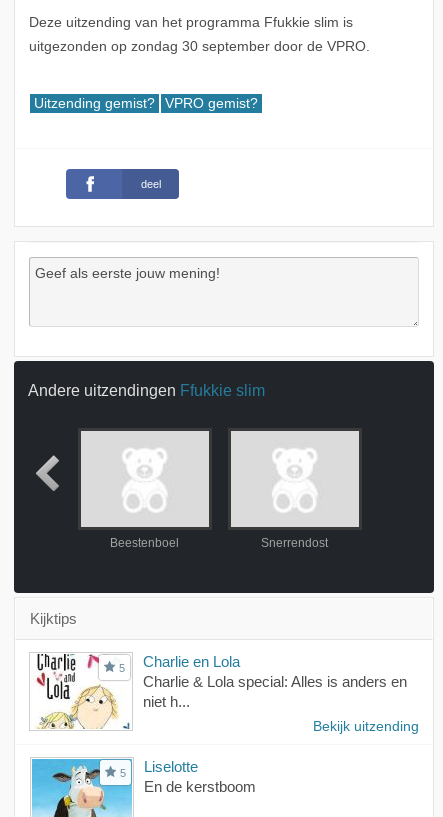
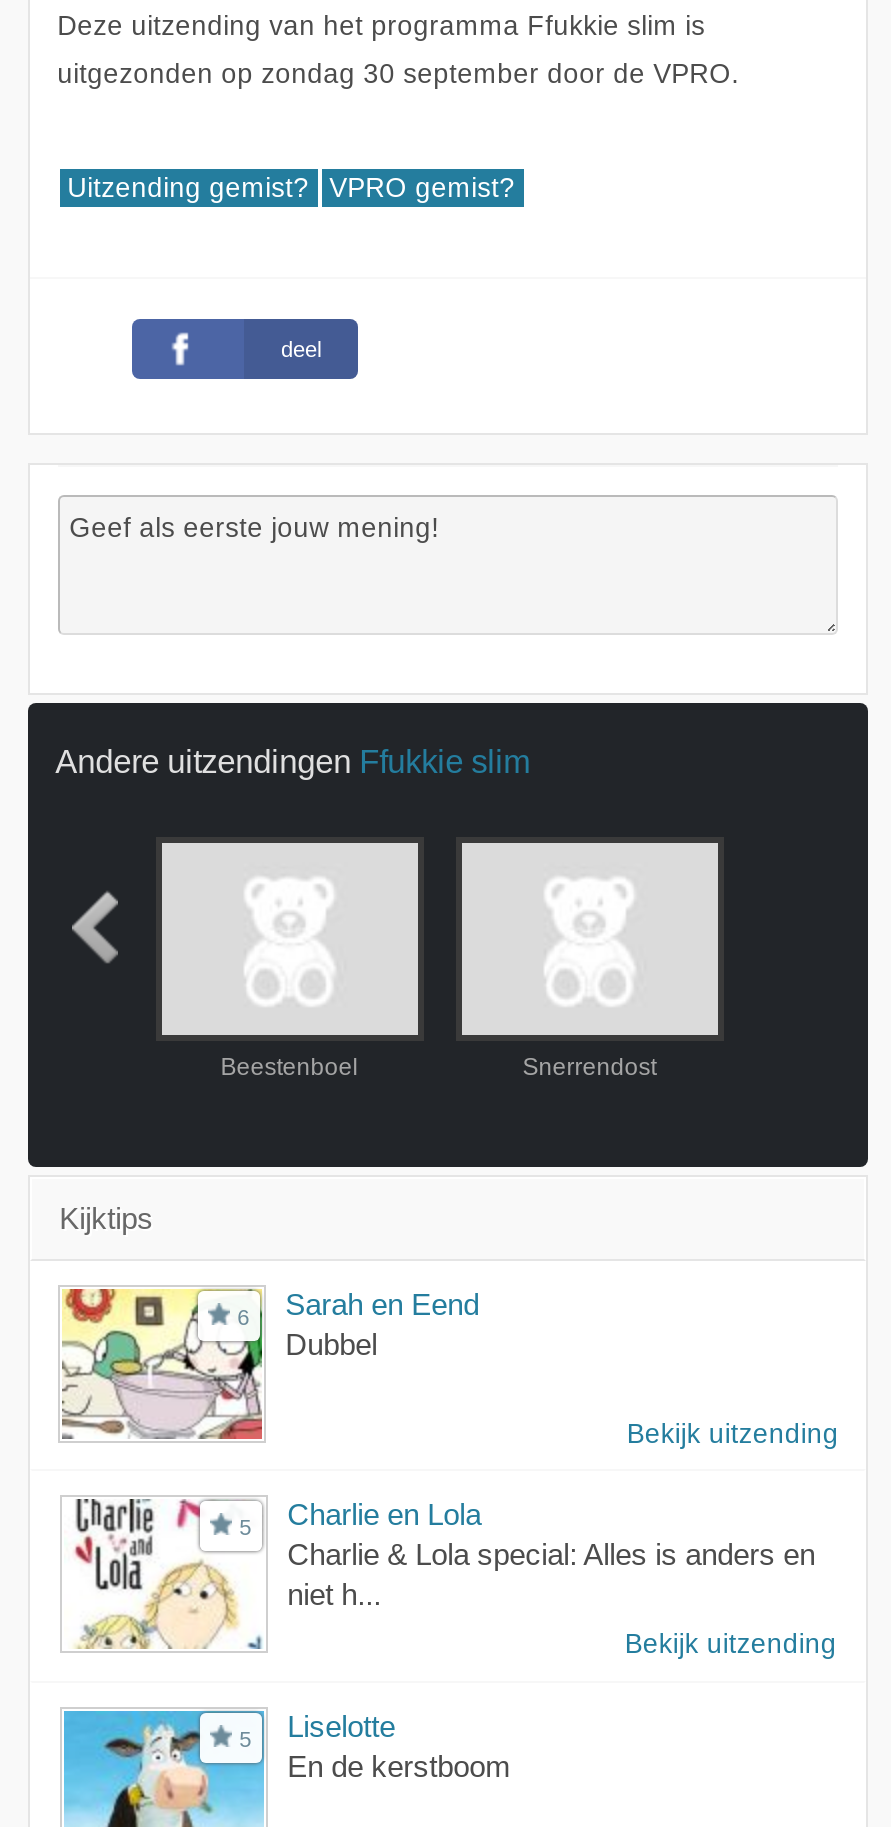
none -> [60,1287,839,1450] [image] | 6 | Sarah en Eend | Dubbel | Bekijk uitzending

